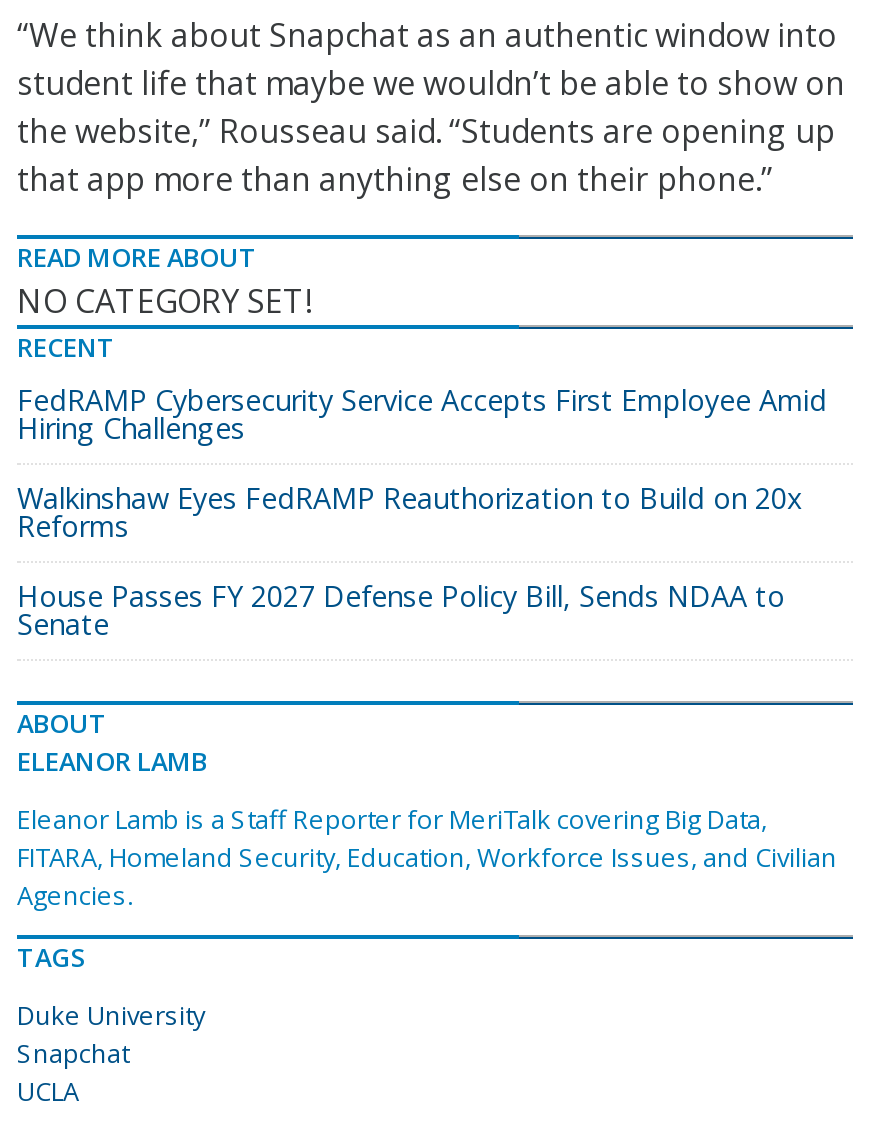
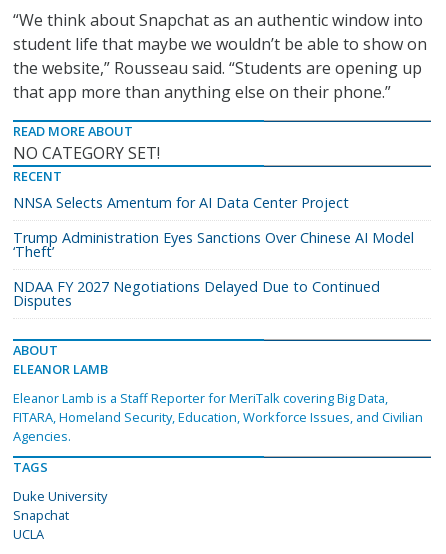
[17,381,827,447] FedRAMP Cybersecurity Service Accepts First Employee Amid | Hiring Challenges -> [13,193,349,212] NNSA Selects Amentum for AI Data Center Project
[17,479,803,545] Walkinshaw Eyes FedRAMP Reauthorization to Build on 20x | Reforms -> [13,228,414,261] Trump Administration Eyes Sanctions Over Chinese AI Model | ‘Theft’
[17,577,785,643] House Passes FY 2027 Defense Policy Bill, Sends NDAA to | Senate -> [13,277,380,310] NDAA FY 2027 Negotiations Delayed Due to Continued | Disputes

